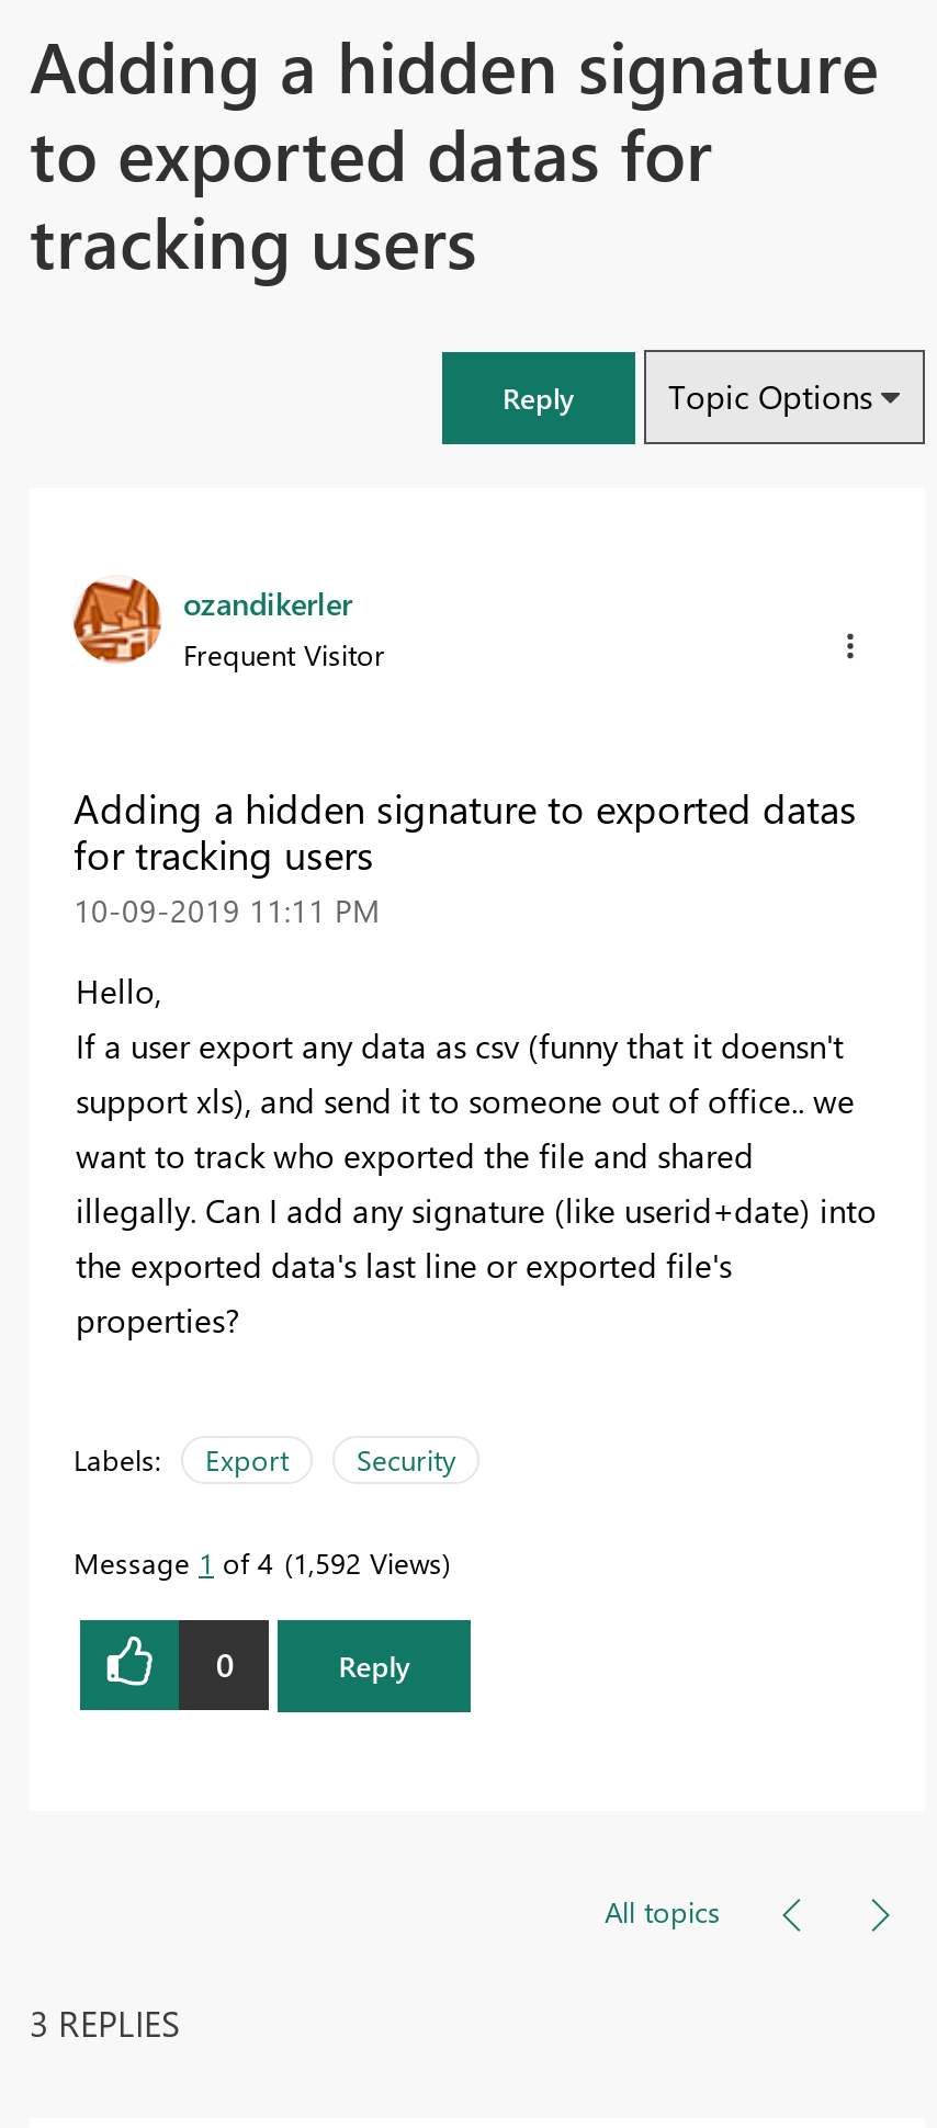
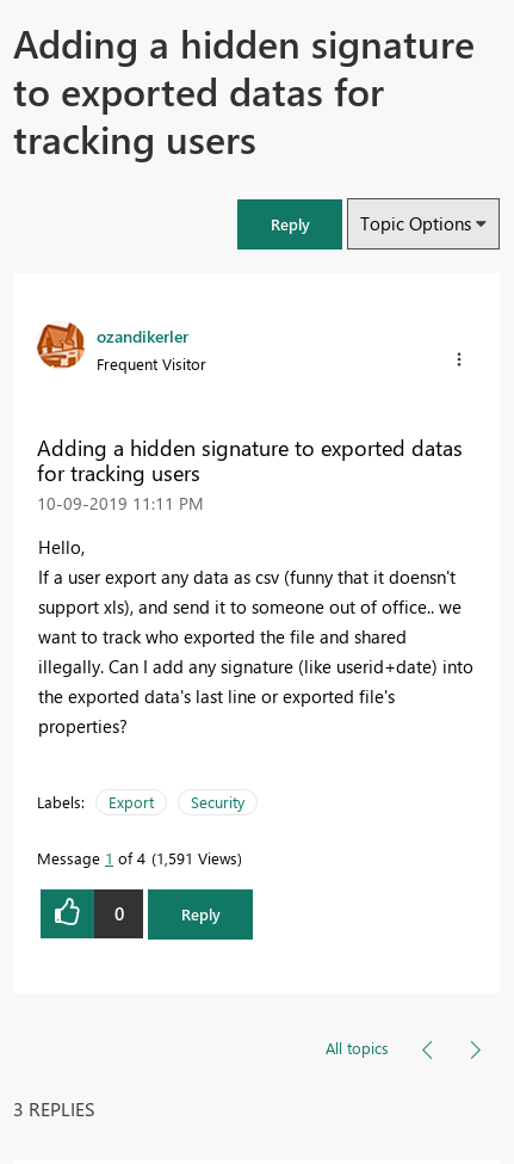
[74,1542,442,1580] Message 1 of 4 1,592 Views -> [37,847,237,867] Message 1 of 4 1,591 Views

